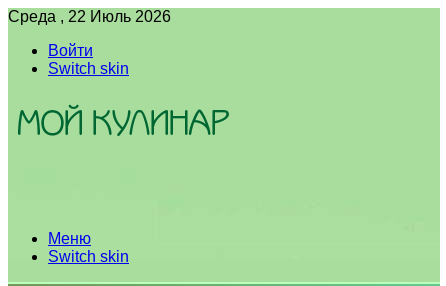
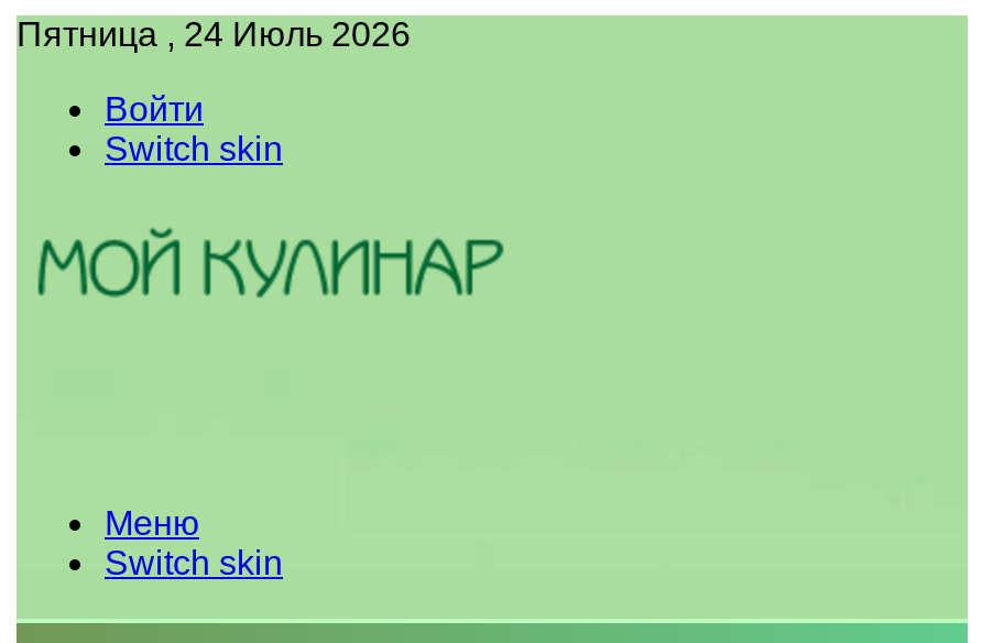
[8,8,171,25] Среда , 22 Июль 2026 -> [17,15,411,53] Пятница , 24 Июль 2026

